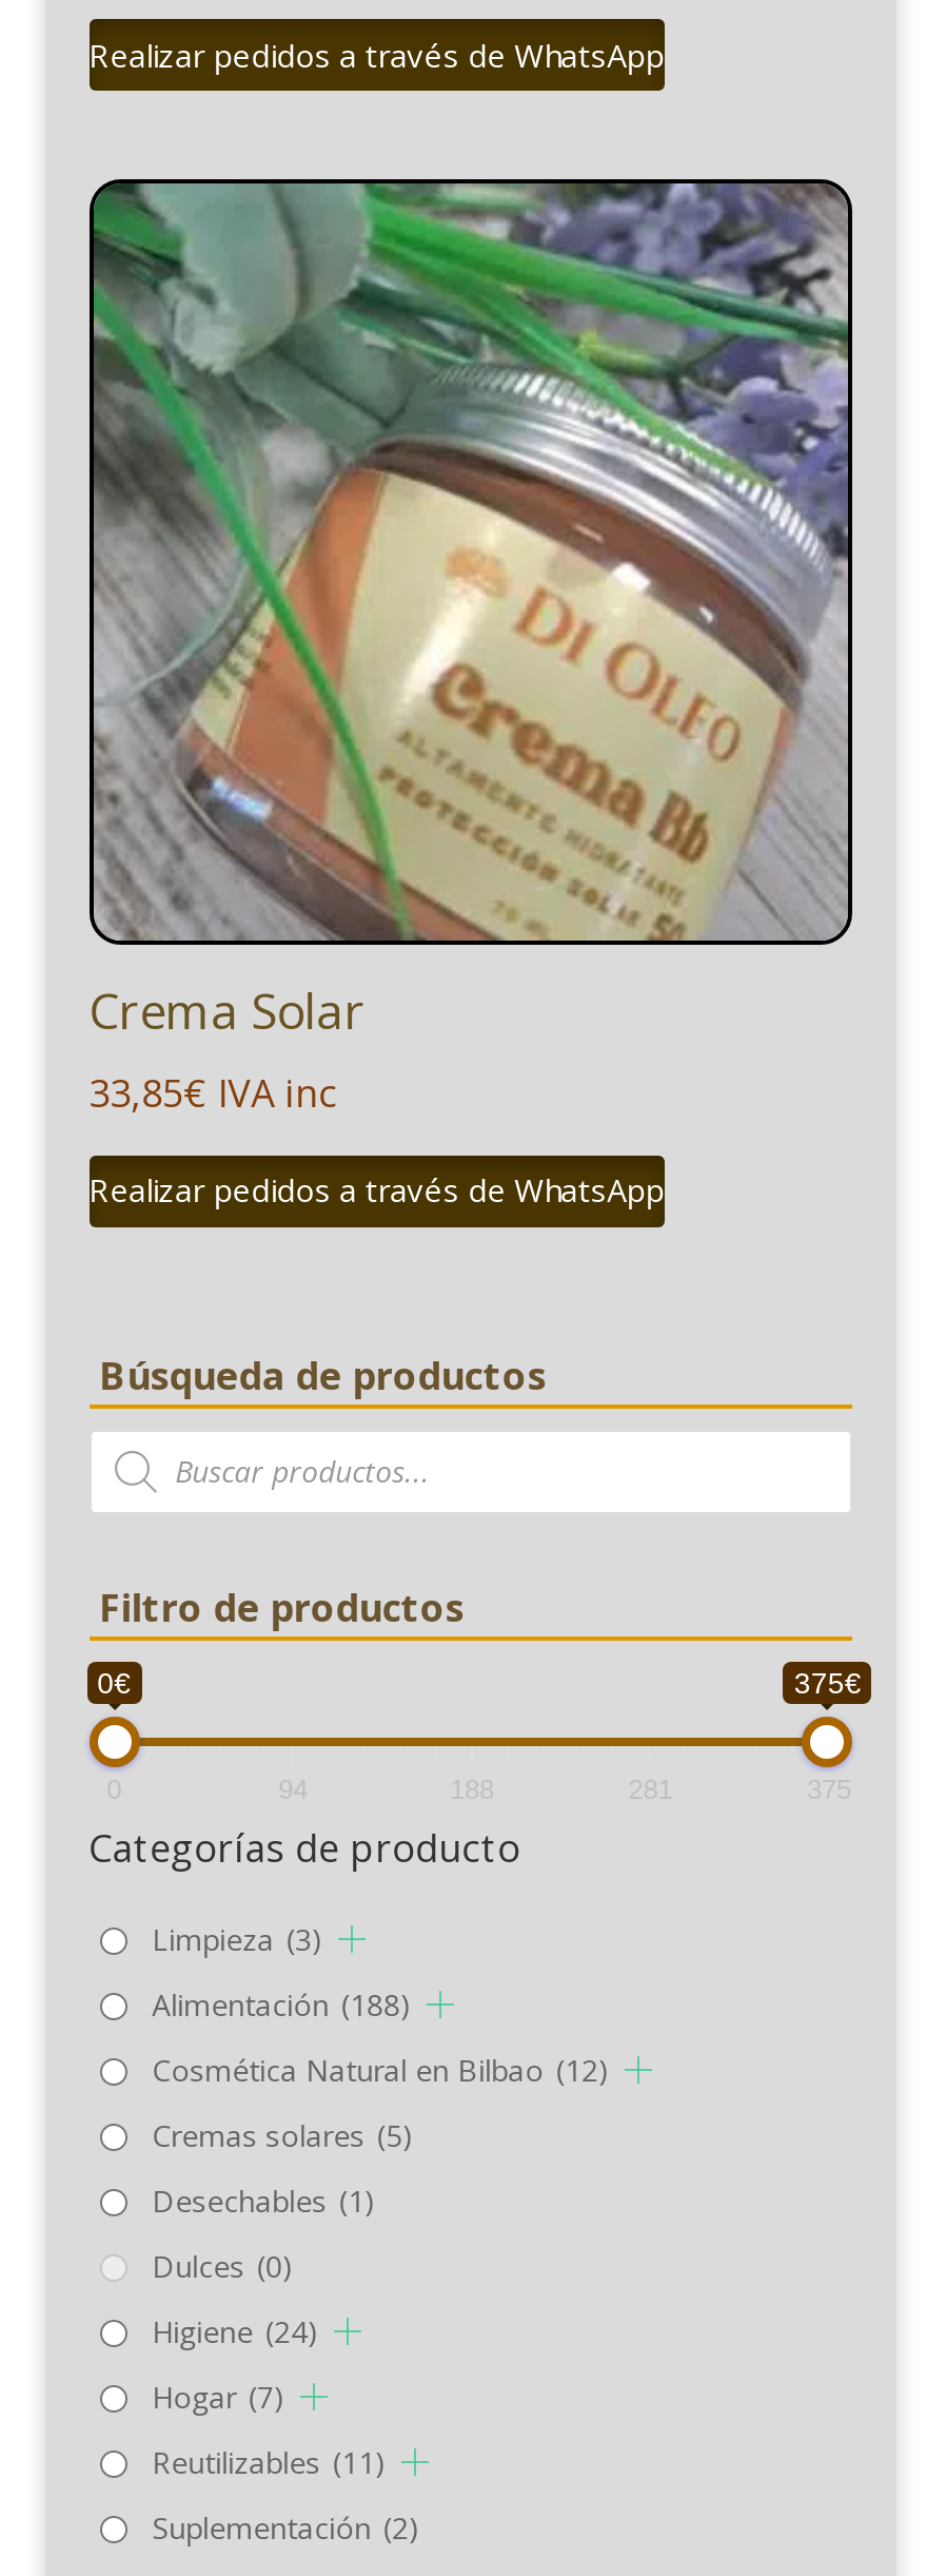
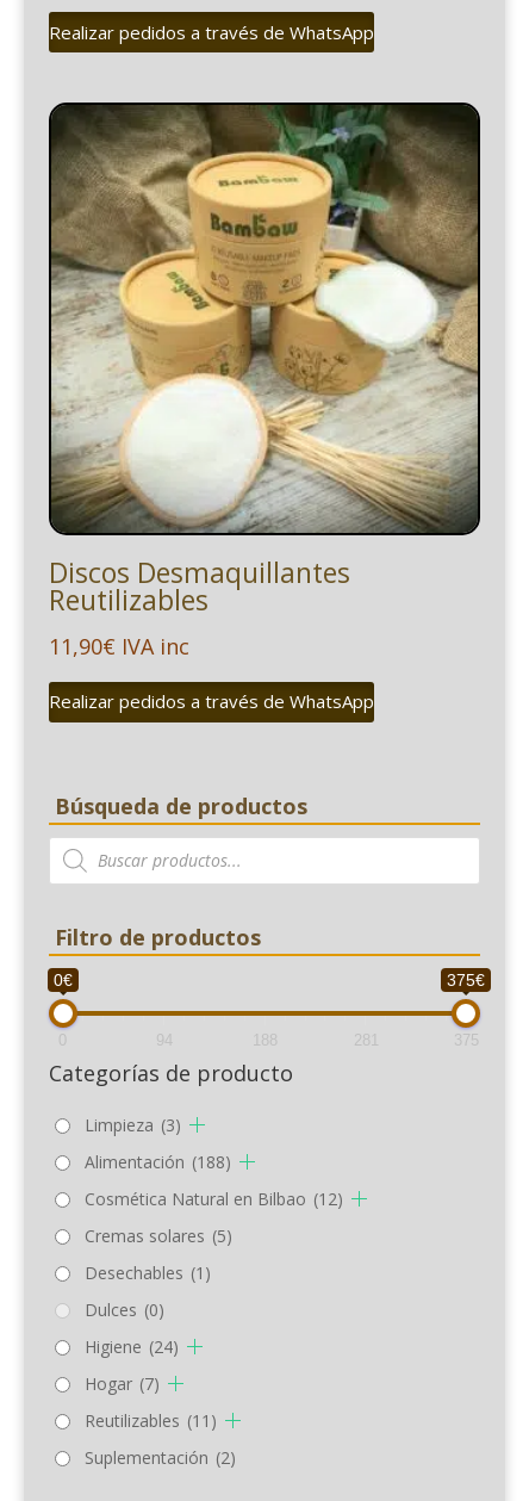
[89,183,850,1117] [image] | Crema Solar | 33,85€ IVA inc -> [48,104,479,660] [image] | Discos Desmaquillantes | Reutilizables | 11,90€ IVA inc

